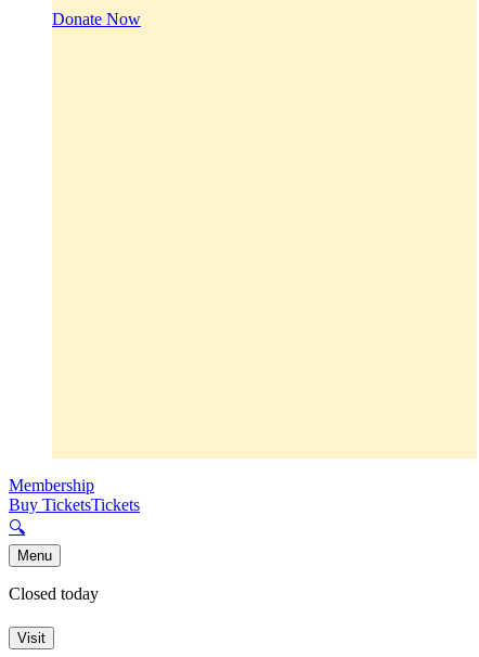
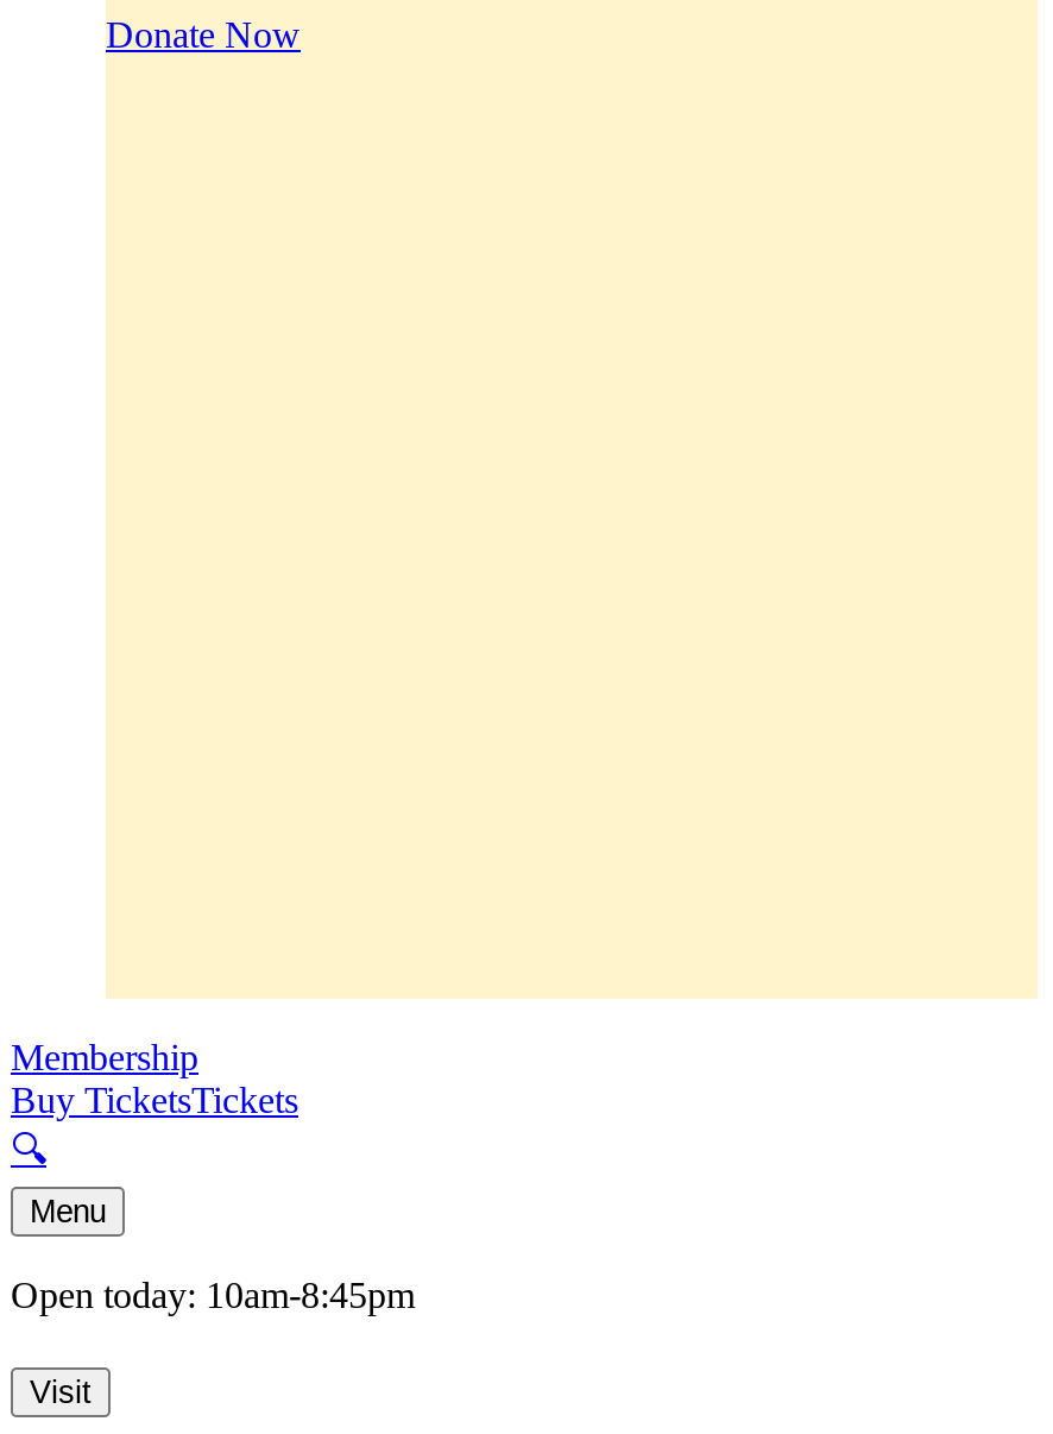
[9,585,99,603] Closed today -> [11,1275,415,1316] Open today: 10am-8:45pm

